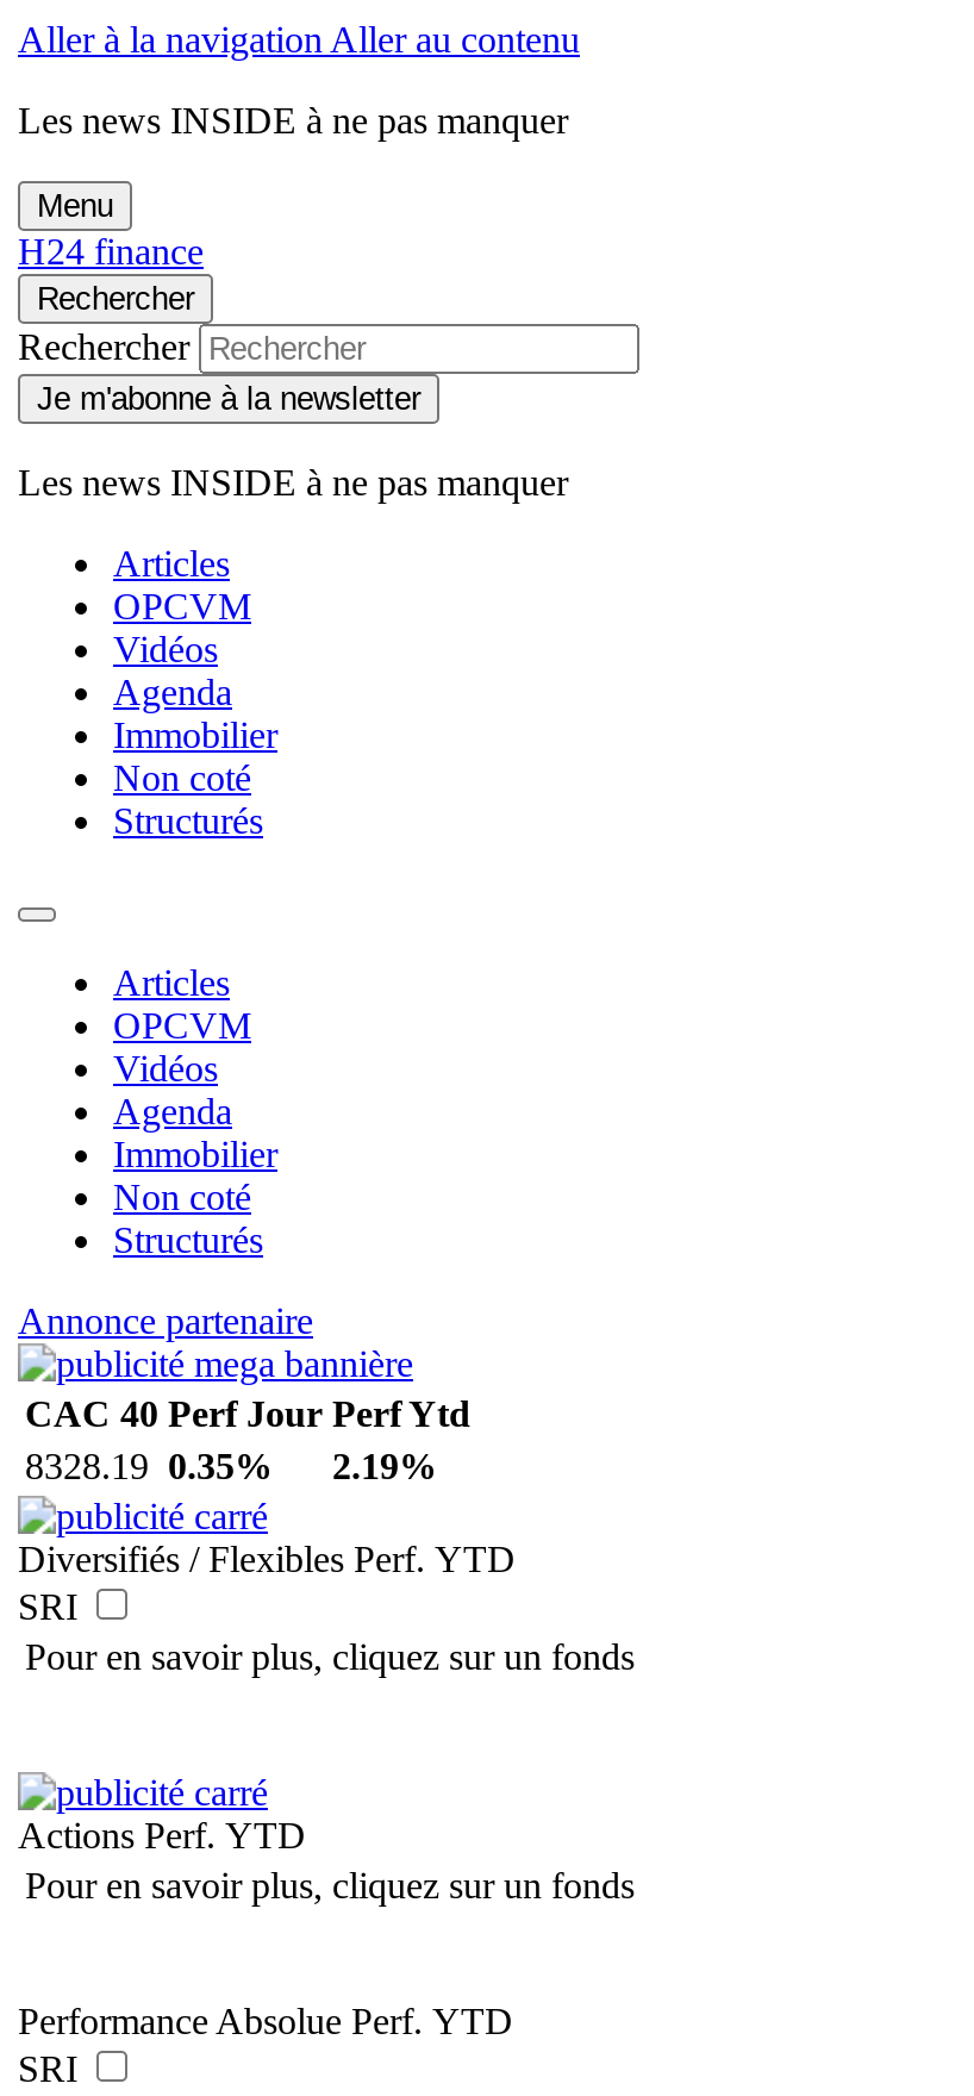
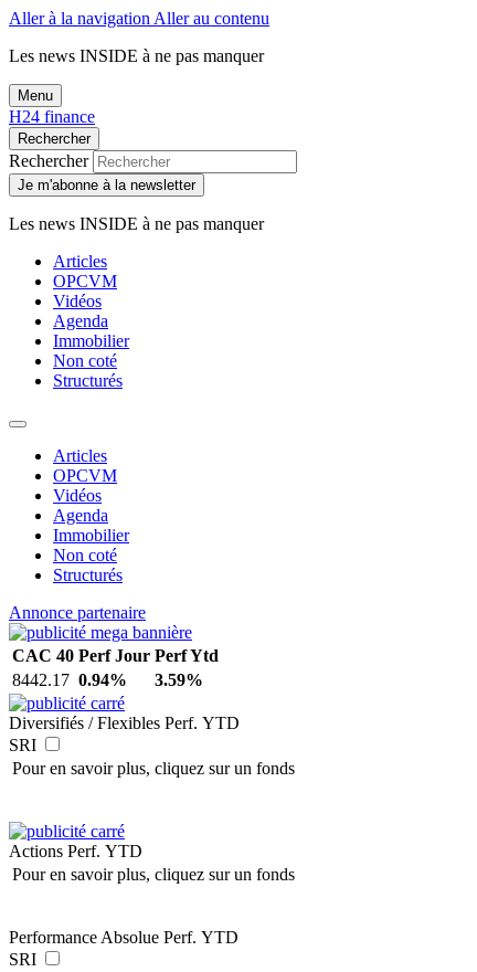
[25,1446,273,1486] 8328.19 0.35% -> [12,670,127,689] 8442.17 0.94%
[332,1446,437,1486] 2.19% -> [155,670,203,689] 3.59%

